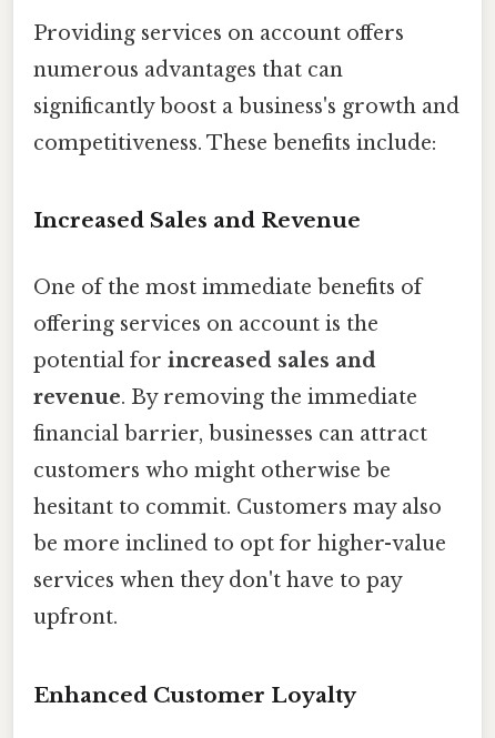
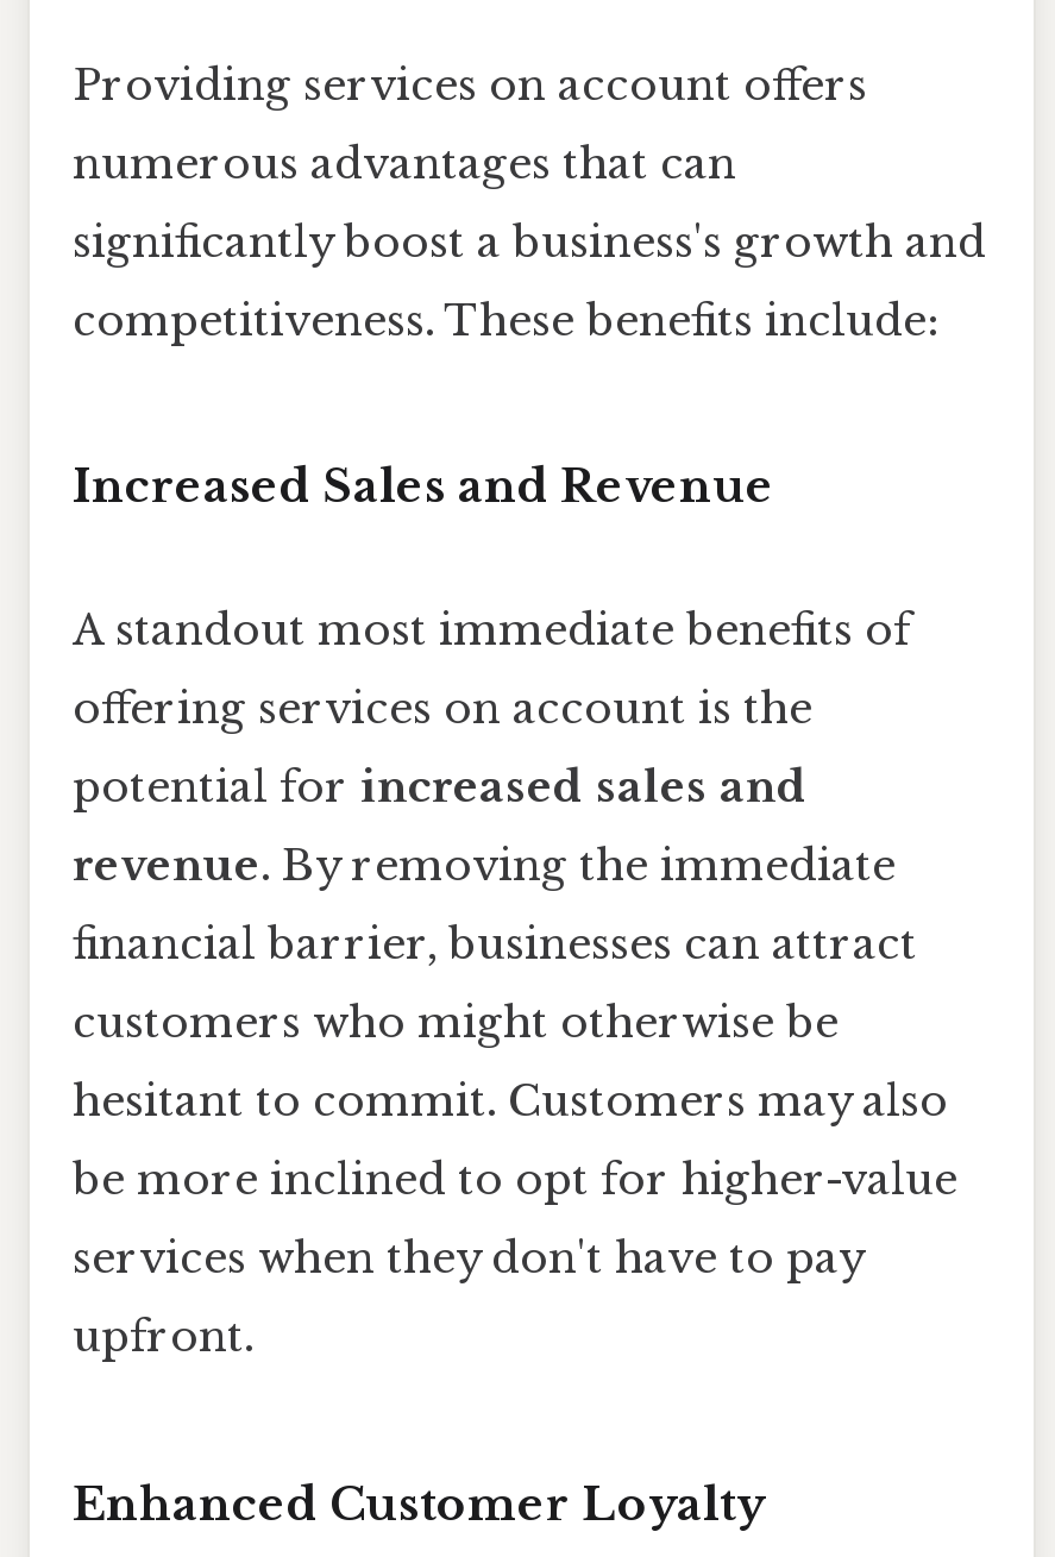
[33,275,422,299] One of the most immediate benefits of -> [73,604,910,656] A standout most immediate benefits of

